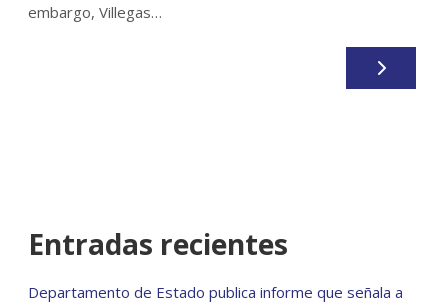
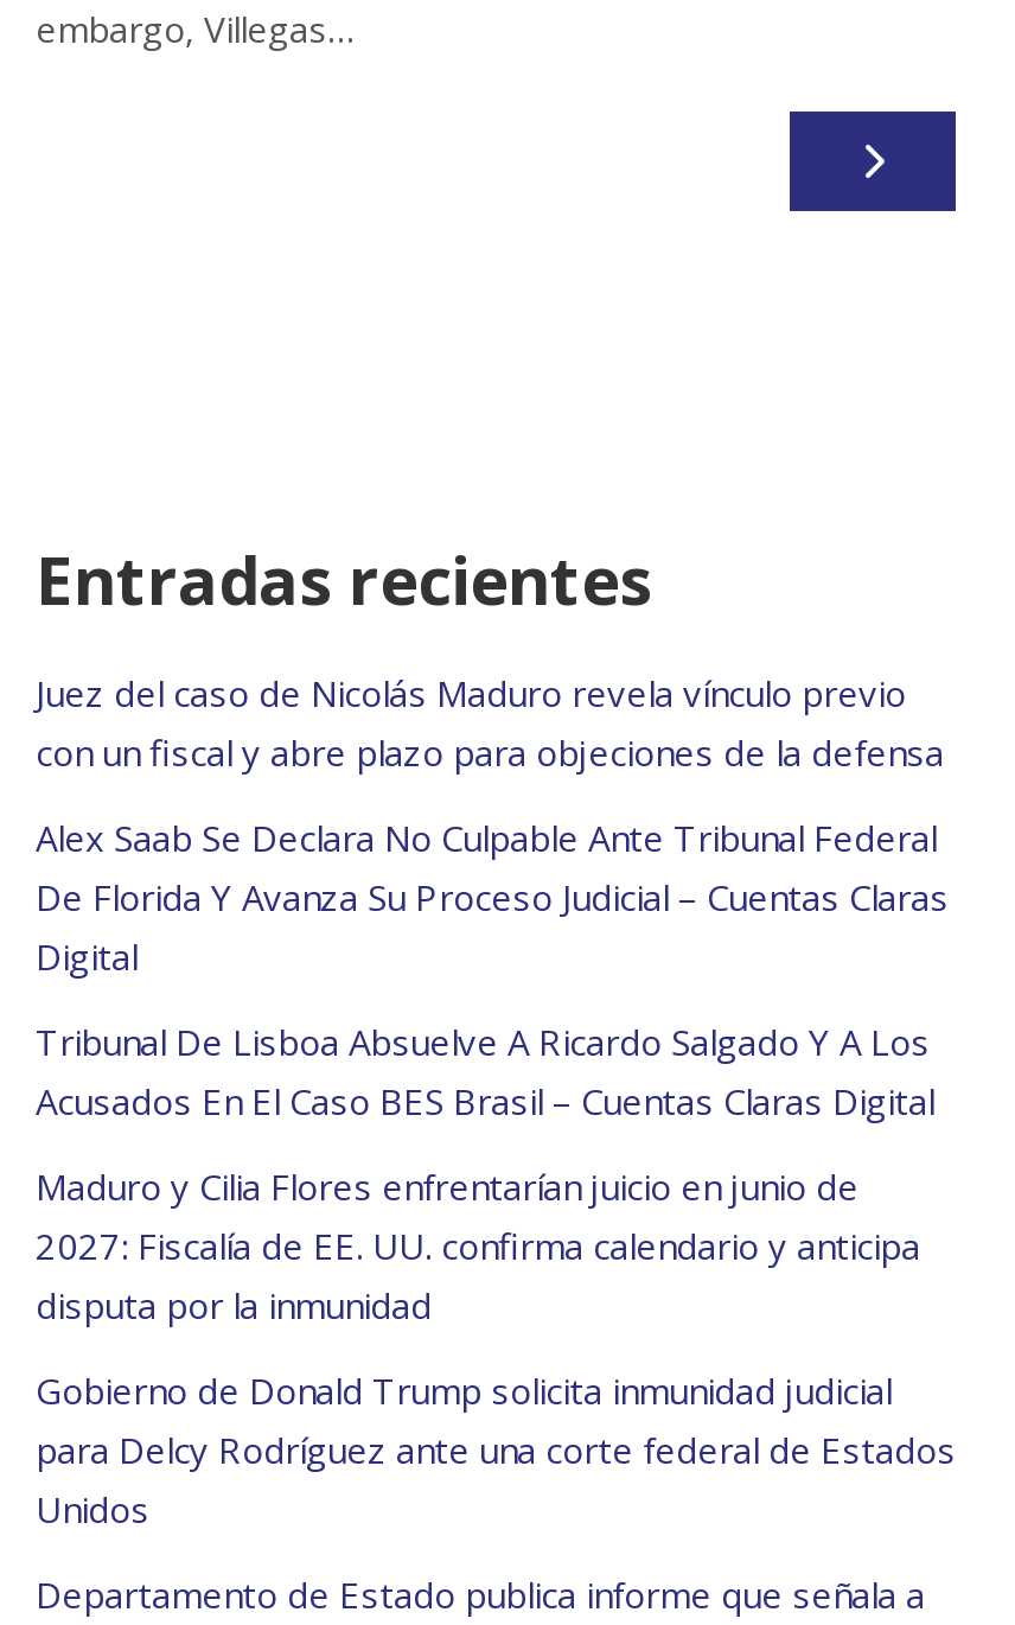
none -> [36,670,956,1534] Juez del caso de Nicolás Maduro revela vínculo previo | con un fiscal y abre plazo para objeciones de la defensa | Alex Saab Se Declara No Culpable Ante Tribunal Federal | De Florida Y Avanza Su Proceso Judicial – Cuentas Claras | Digital | Tribunal De Lisboa Absuelve A Ricardo Salgado Y A Los | Acusados En El Caso BES Brasil – Cuentas Claras Digital | Maduro y Cilia Flores enfrentarían juicio en junio de | 2027: Fiscalía de EE. UU. confirma calendario y anticipa | disputa por la inmunidad | Gobierno de Donald Trump solicita inmunidad judicial | para Delcy Rodríguez ante una corte federal de Estados | Unidos

